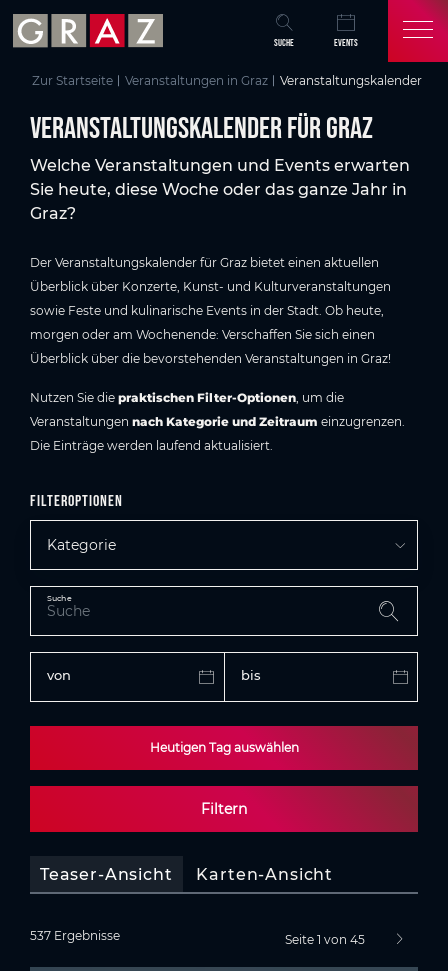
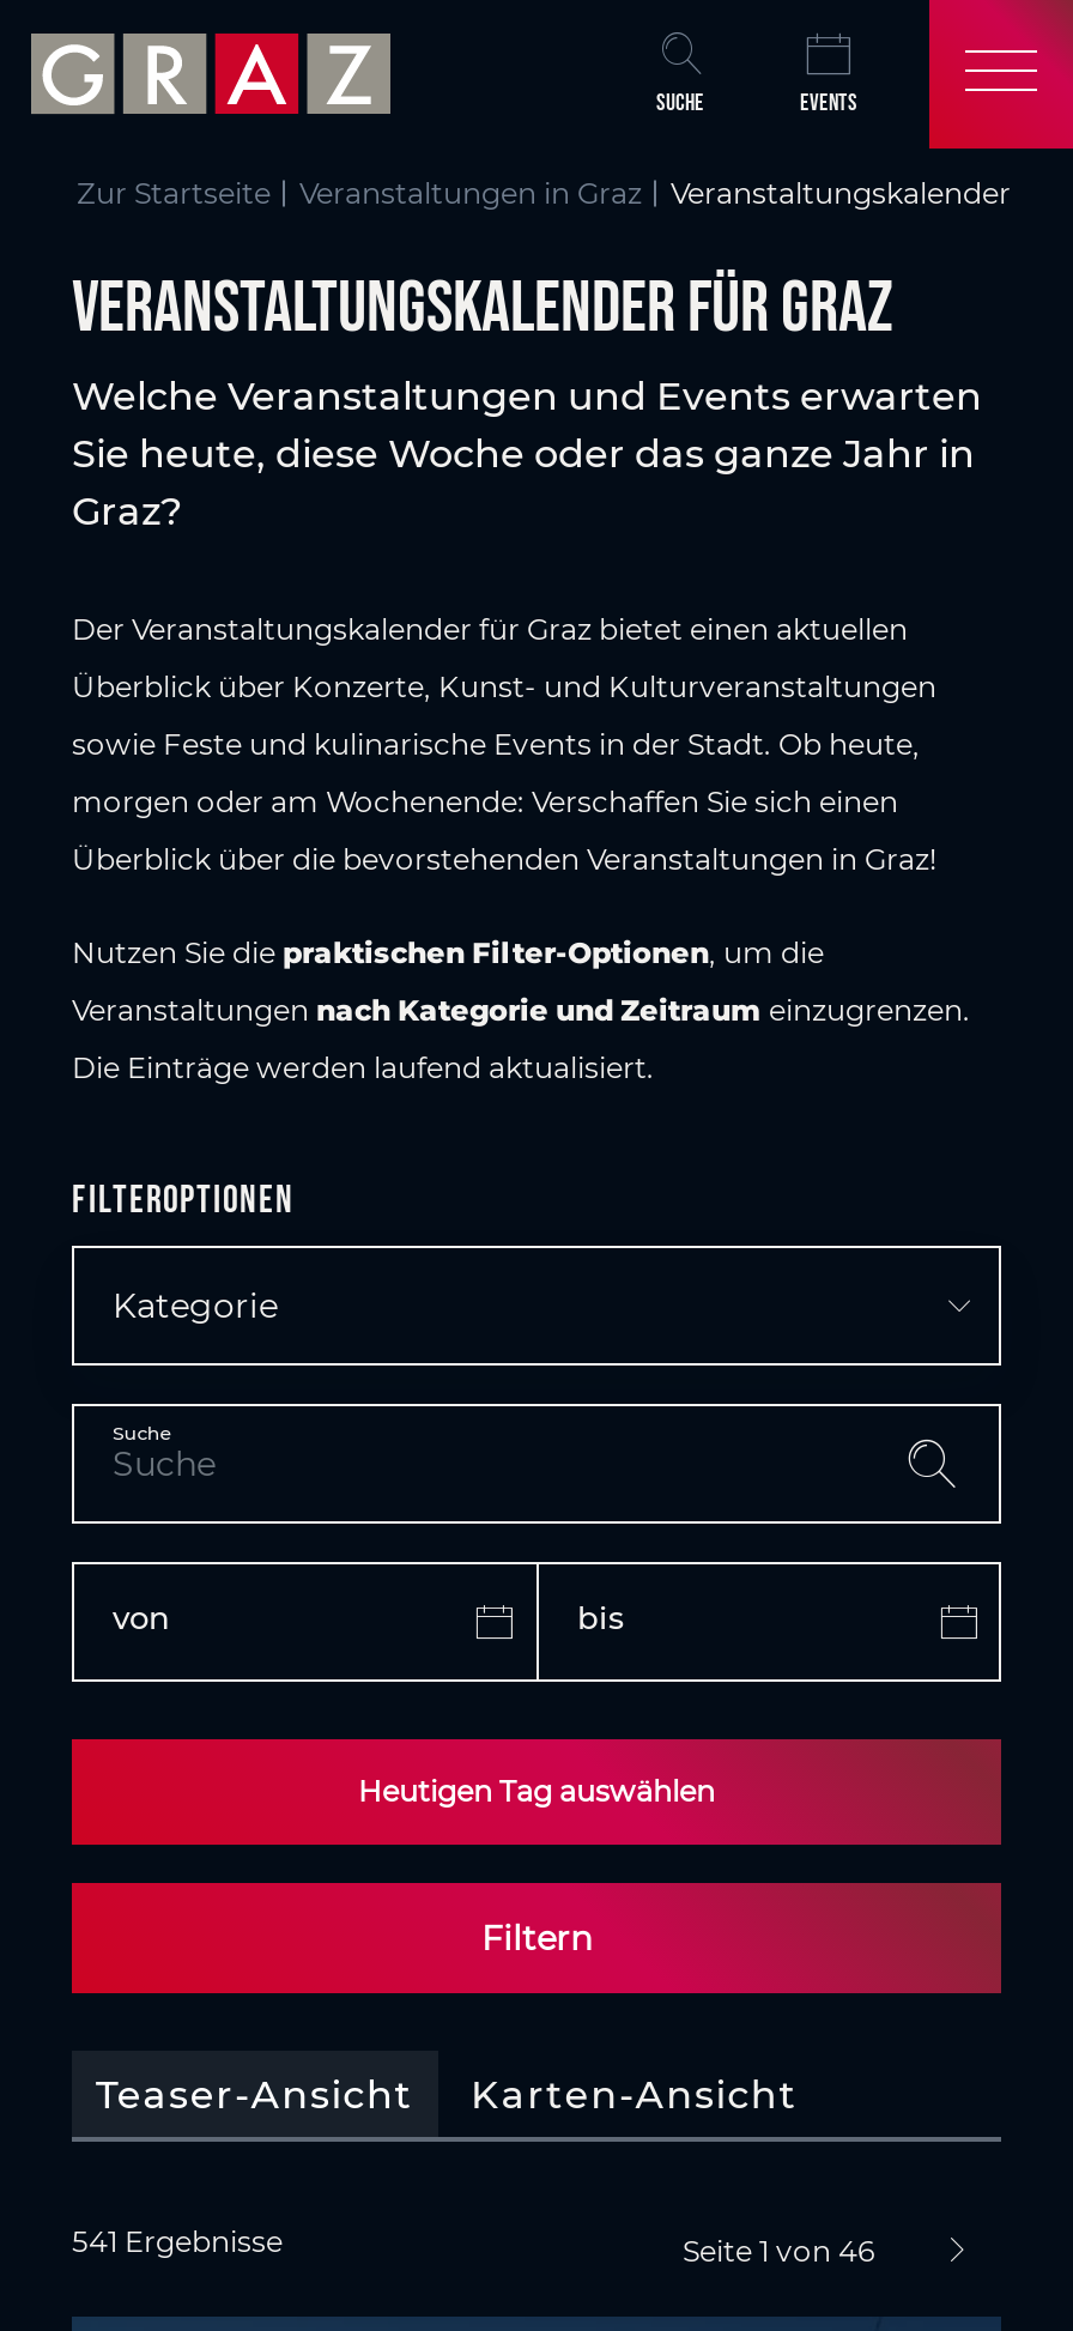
[30,928,120,943] 537 Ergebnisse -> [72,2222,283,2258] 541 Ergebnisse
[285,932,365,947] Seite 1 von 45 -> [683,2232,874,2268] Seite 1 von 46

